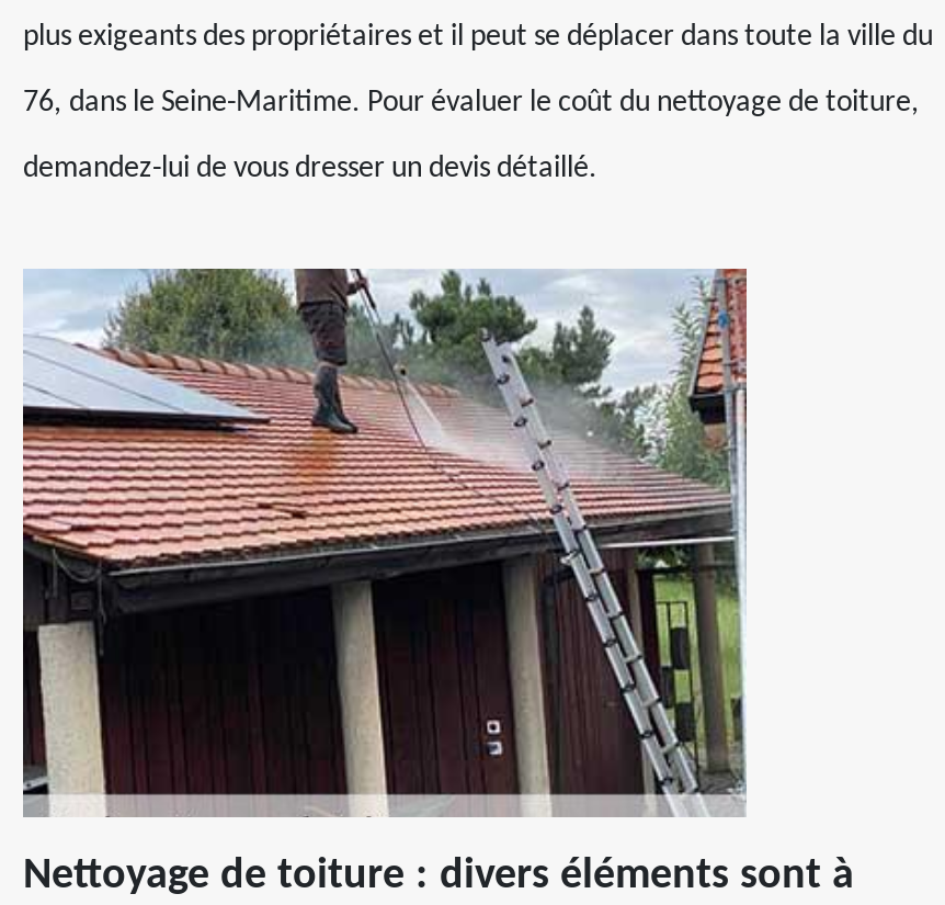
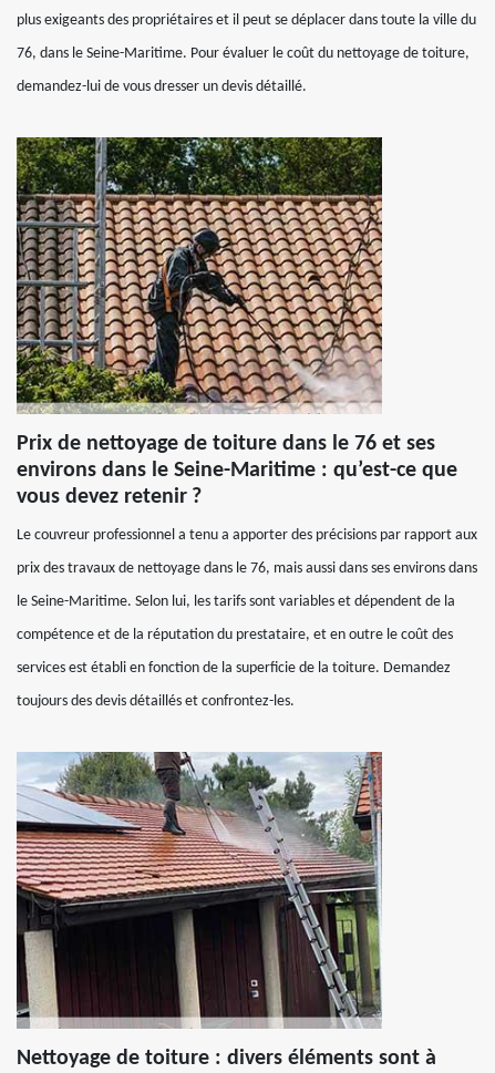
none -> [16,136,477,710] [image] | Prix de nettoyage de toiture dans le 76 et ses | environs dans le Seine-Maritime : qu’est-ce que | vous devez retenir ? | Le couvreur professionnel a tenu a apporter des précisions par rapport aux | prix des travaux de nettoyage dans le 76, mais aussi dans ses environs dans | le Seine-Maritime. Selon lui, les tarifs sont variables et dépendent de la | compétence et de la réputation du prestataire, et en outre le coût des | services est établi en fonction de la superficie de la toiture. Demandez | toujours des devis détaillés et confrontez-les.

